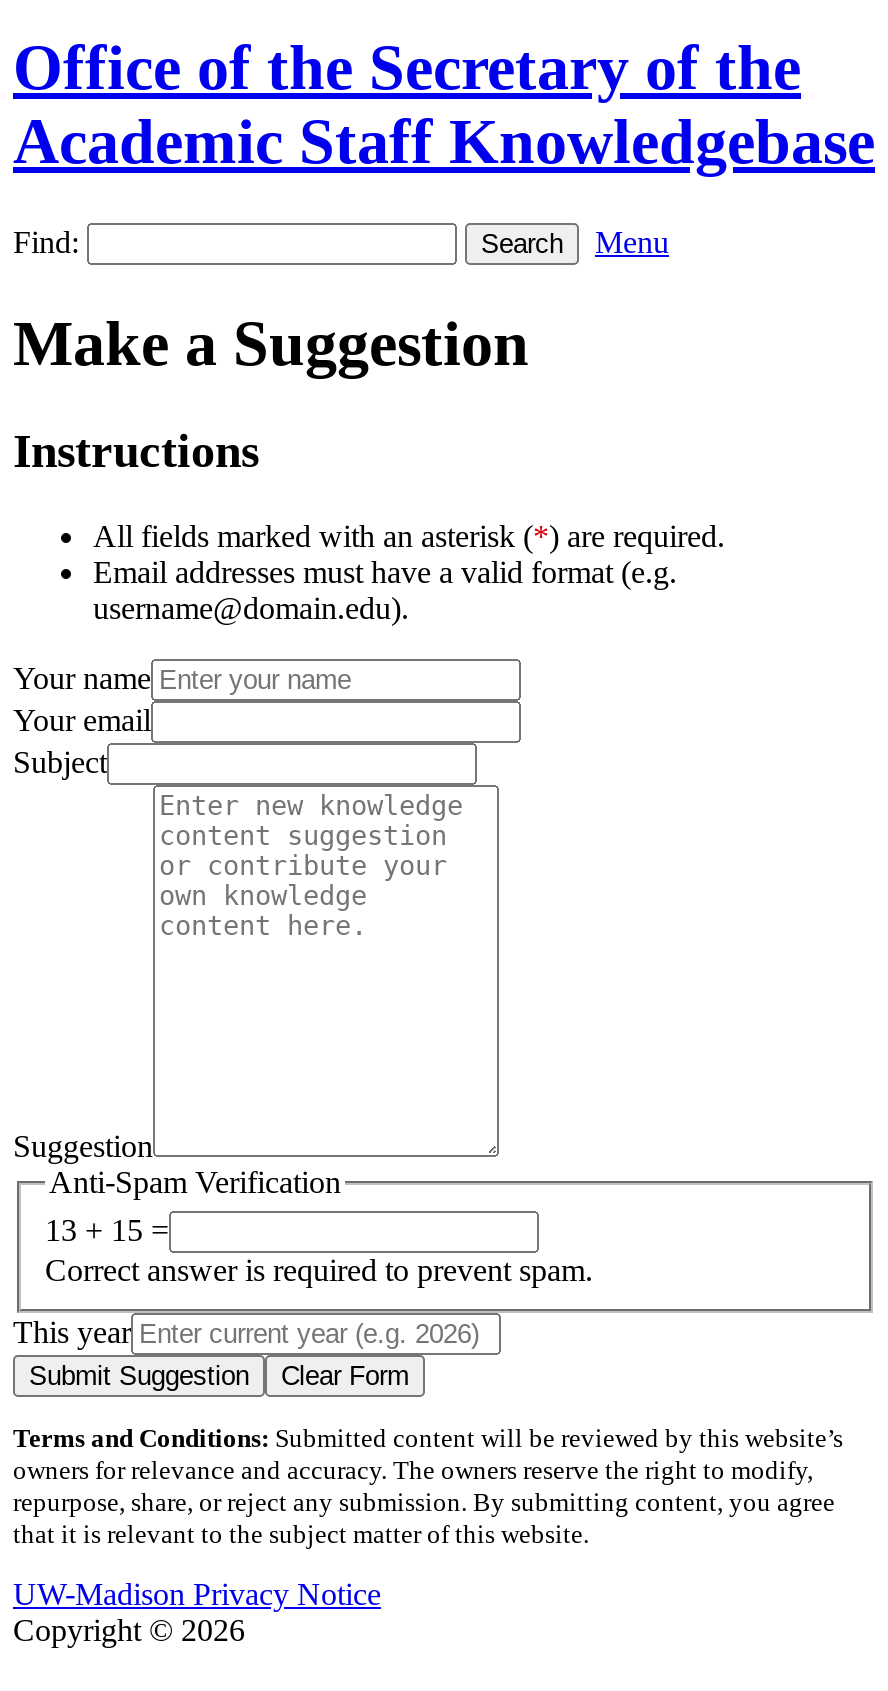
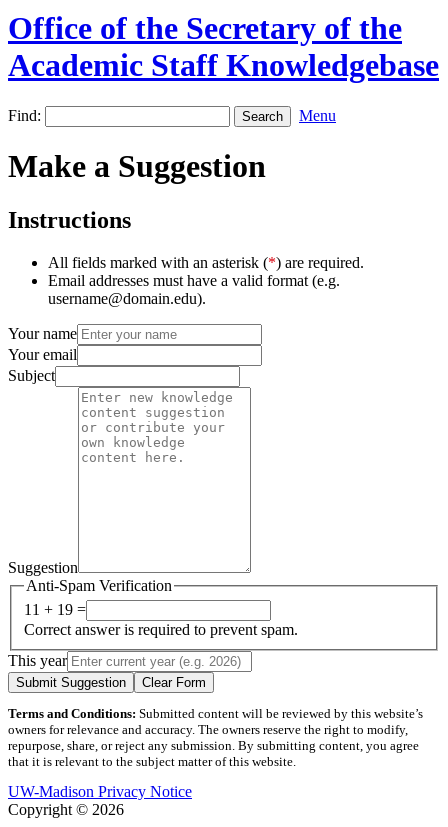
[45,1213,169,1247] 13 + 15 = -> [24,601,86,618] 11 + 19 =

